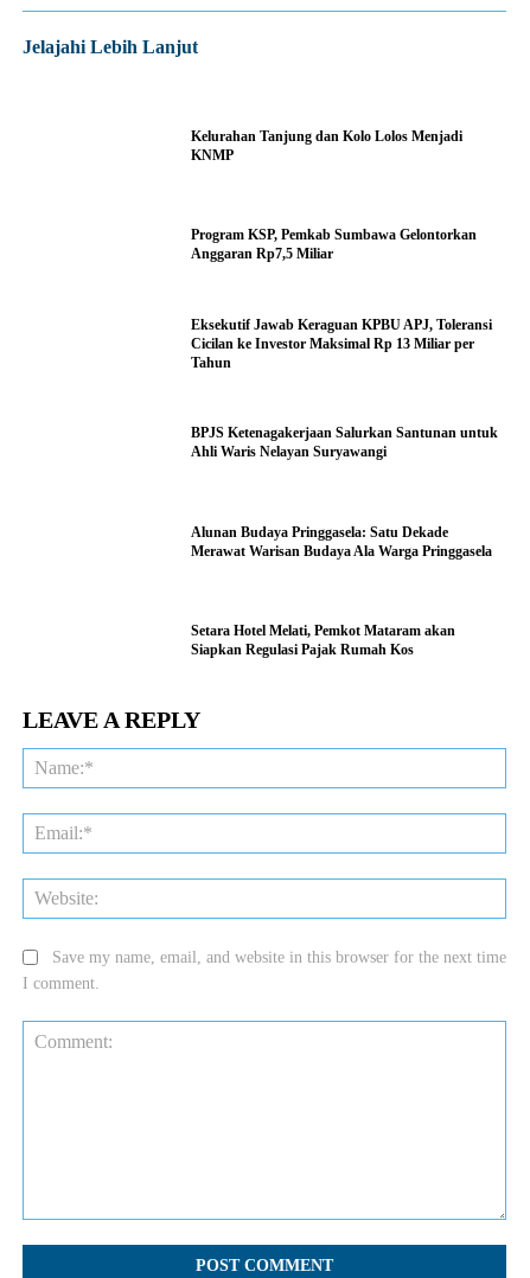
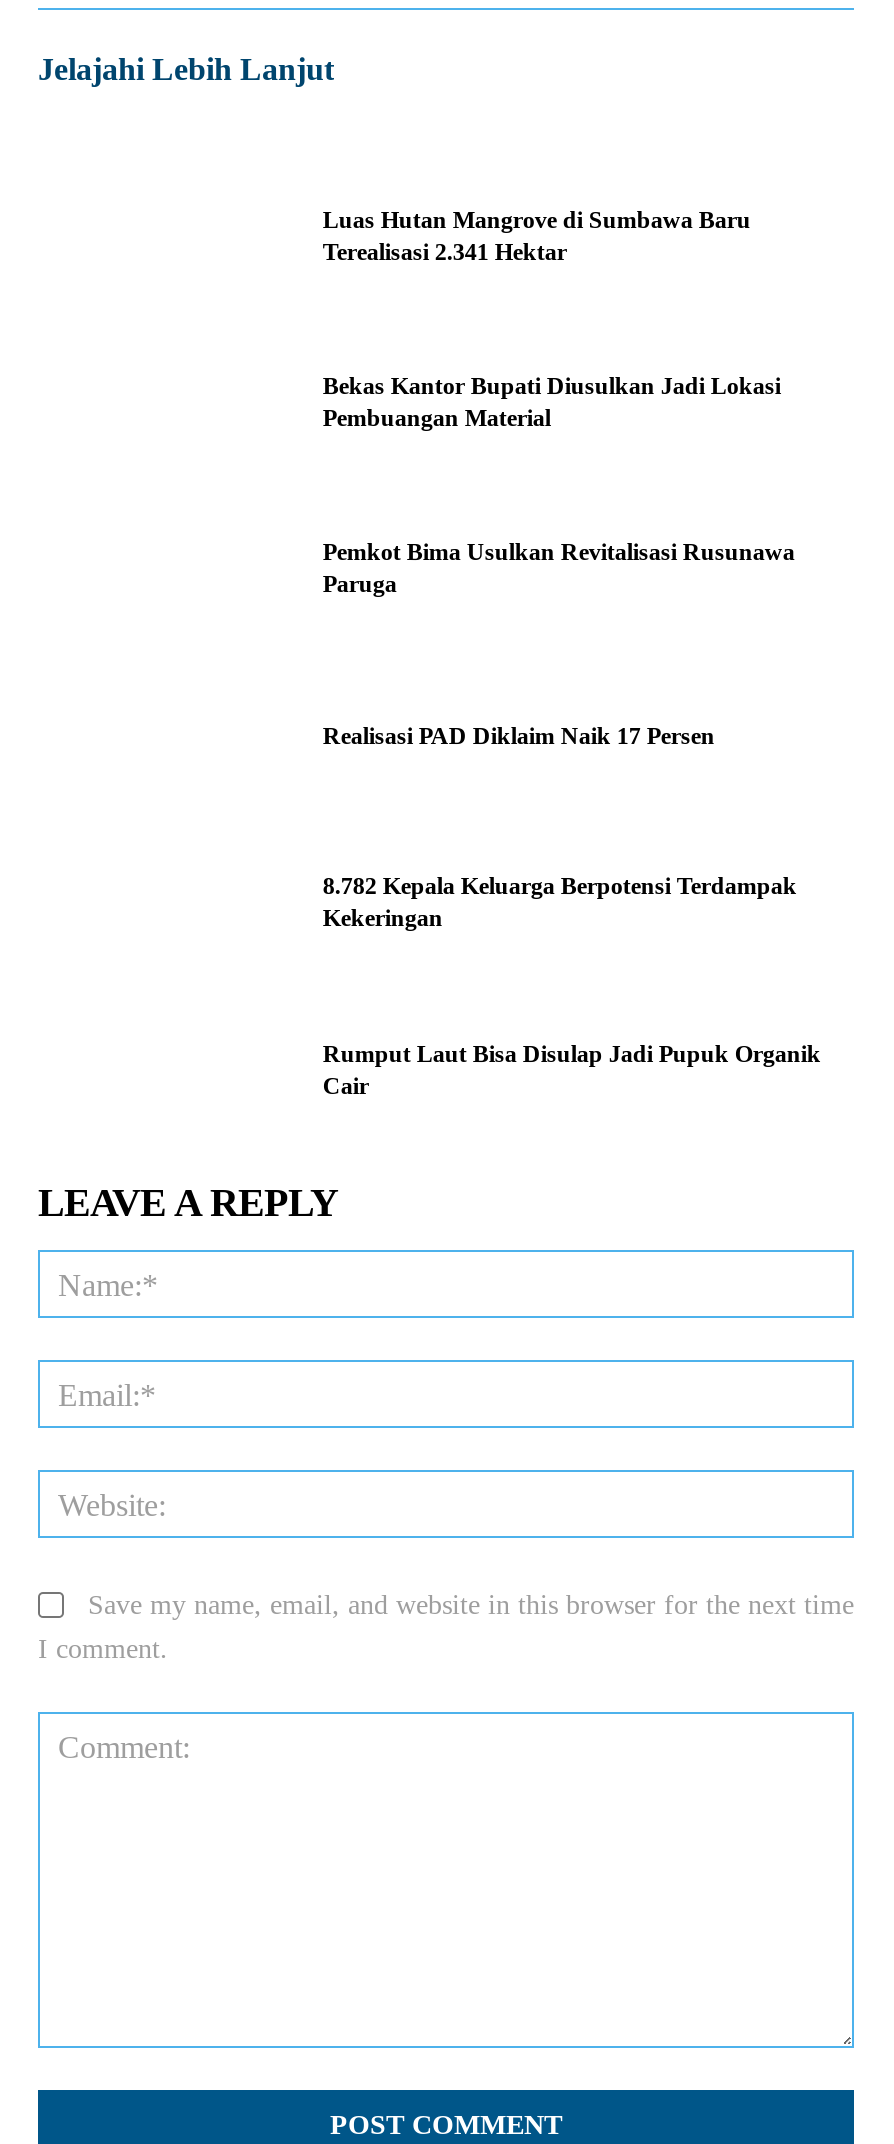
[191,128,463,163] Kelurahan Tanjung dan Kolo Lolos Menjadi | KNMP -> [323,205,751,265] Luas Hutan Mangrove di Sumbawa Baru | Terealisasi 2.341 Hektar
[191,227,477,262] Program KSP, Pemkab Sumbawa Gelontorkan | Anggaran Rp7,5 Miliar -> [323,372,781,432] Bekas Kantor Bupati Diusulkan Jadi Lokasi | Pembuangan Material
[191,316,493,371] Eksekutif Jawab Keraguan KPBU APJ, Toleransi | Cicilan ke Investor Maksimal Rp 13 Miliar per | Tahun -> [323,538,795,598] Pemkot Bima Usulkan Revitalisasi Rusunawa | Paruga
[191,425,498,460] BPJS Ketenagakerjaan Salurkan Santunan untuk | Ahli Waris Nelayan Suryawangi -> [323,721,715,749] Realisasi PAD Diklaim Naik 17 Persen
[191,523,493,559] Alunan Budaya Pringgasela: Satu Dekade | Merawat Warisan Budaya Ala Warga Pringgasela -> [323,872,797,932] 8.782 Kepala Keluarga Berpotensi Terdampak | Kekeringan
[191,622,456,658] Setara Hotel Melati, Pemkot Mataram akan | Siapkan Regulasi Pajak Rumah Kos -> [323,1039,821,1099] Rumput Laut Bisa Disulap Jadi Pupuk Organik | Cair

